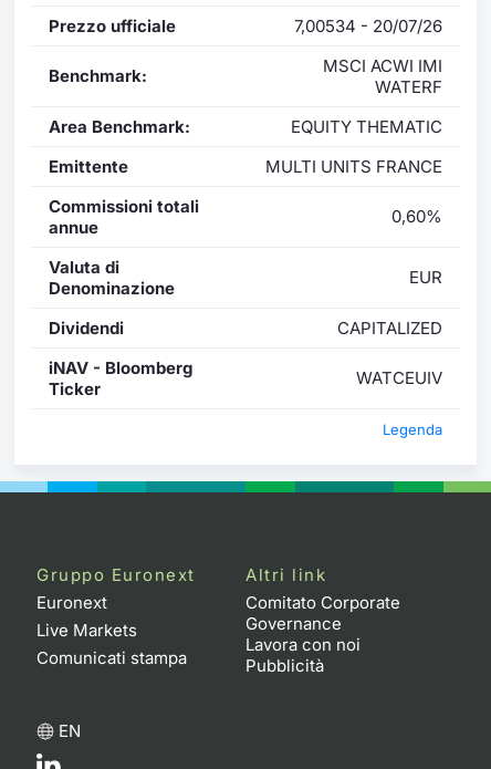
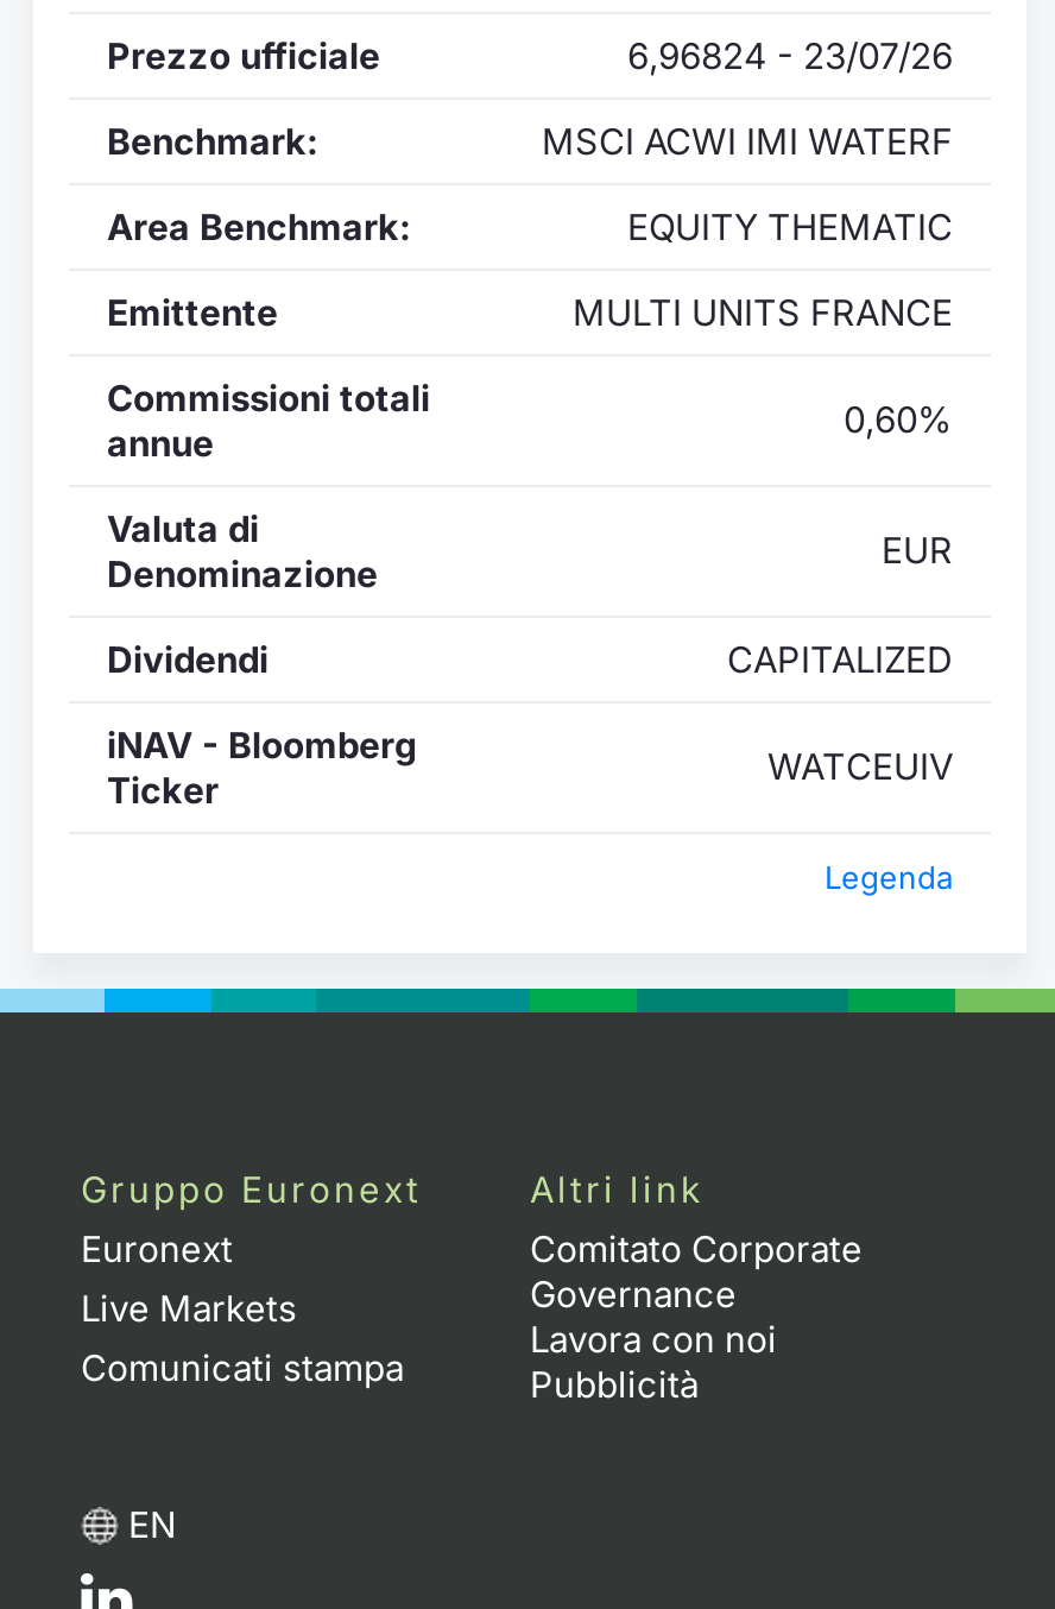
[294,15,442,36] 7,00534 - 20/07/26 -> [627,32,953,77] 6,96824 - 23/07/26

